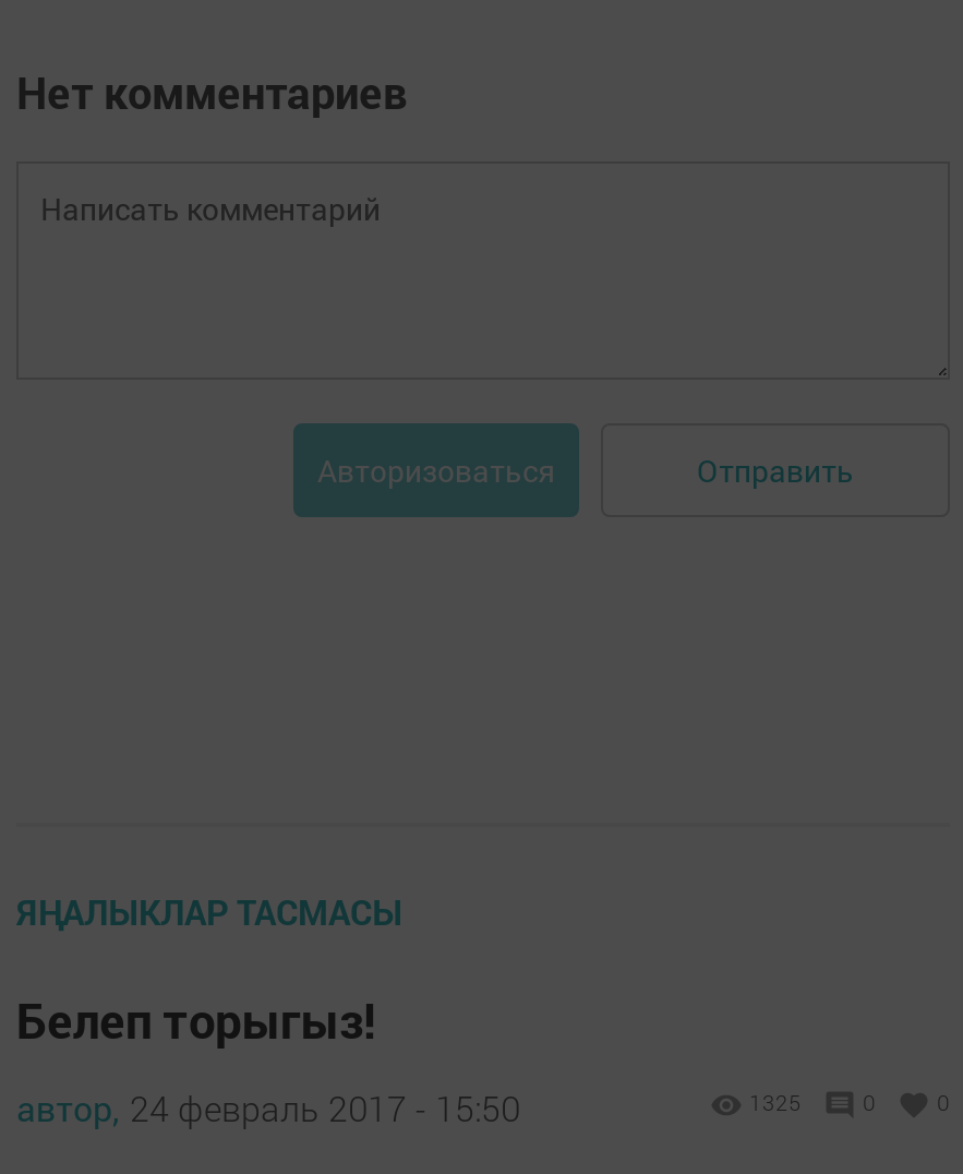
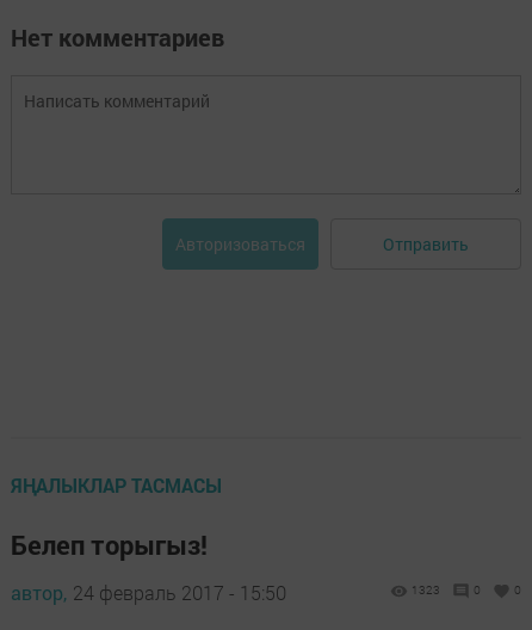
[749,1089,802,1118] 1325 -> [412,583,440,598] 1323

